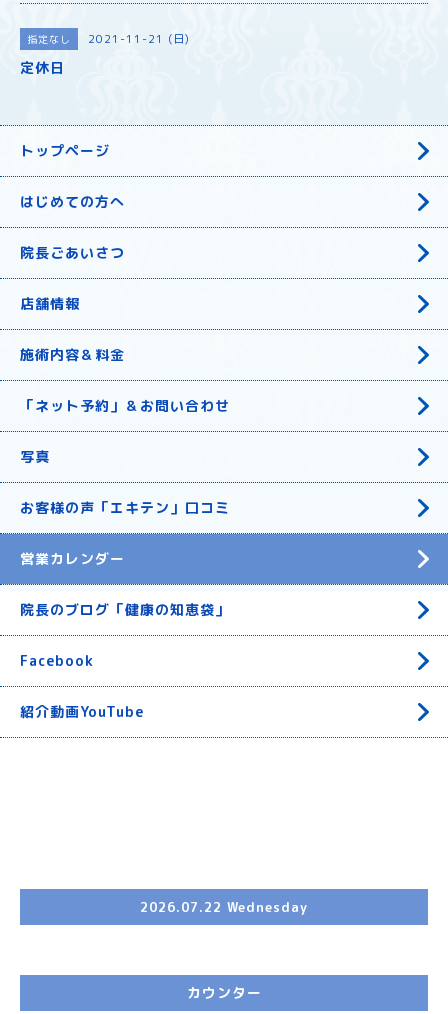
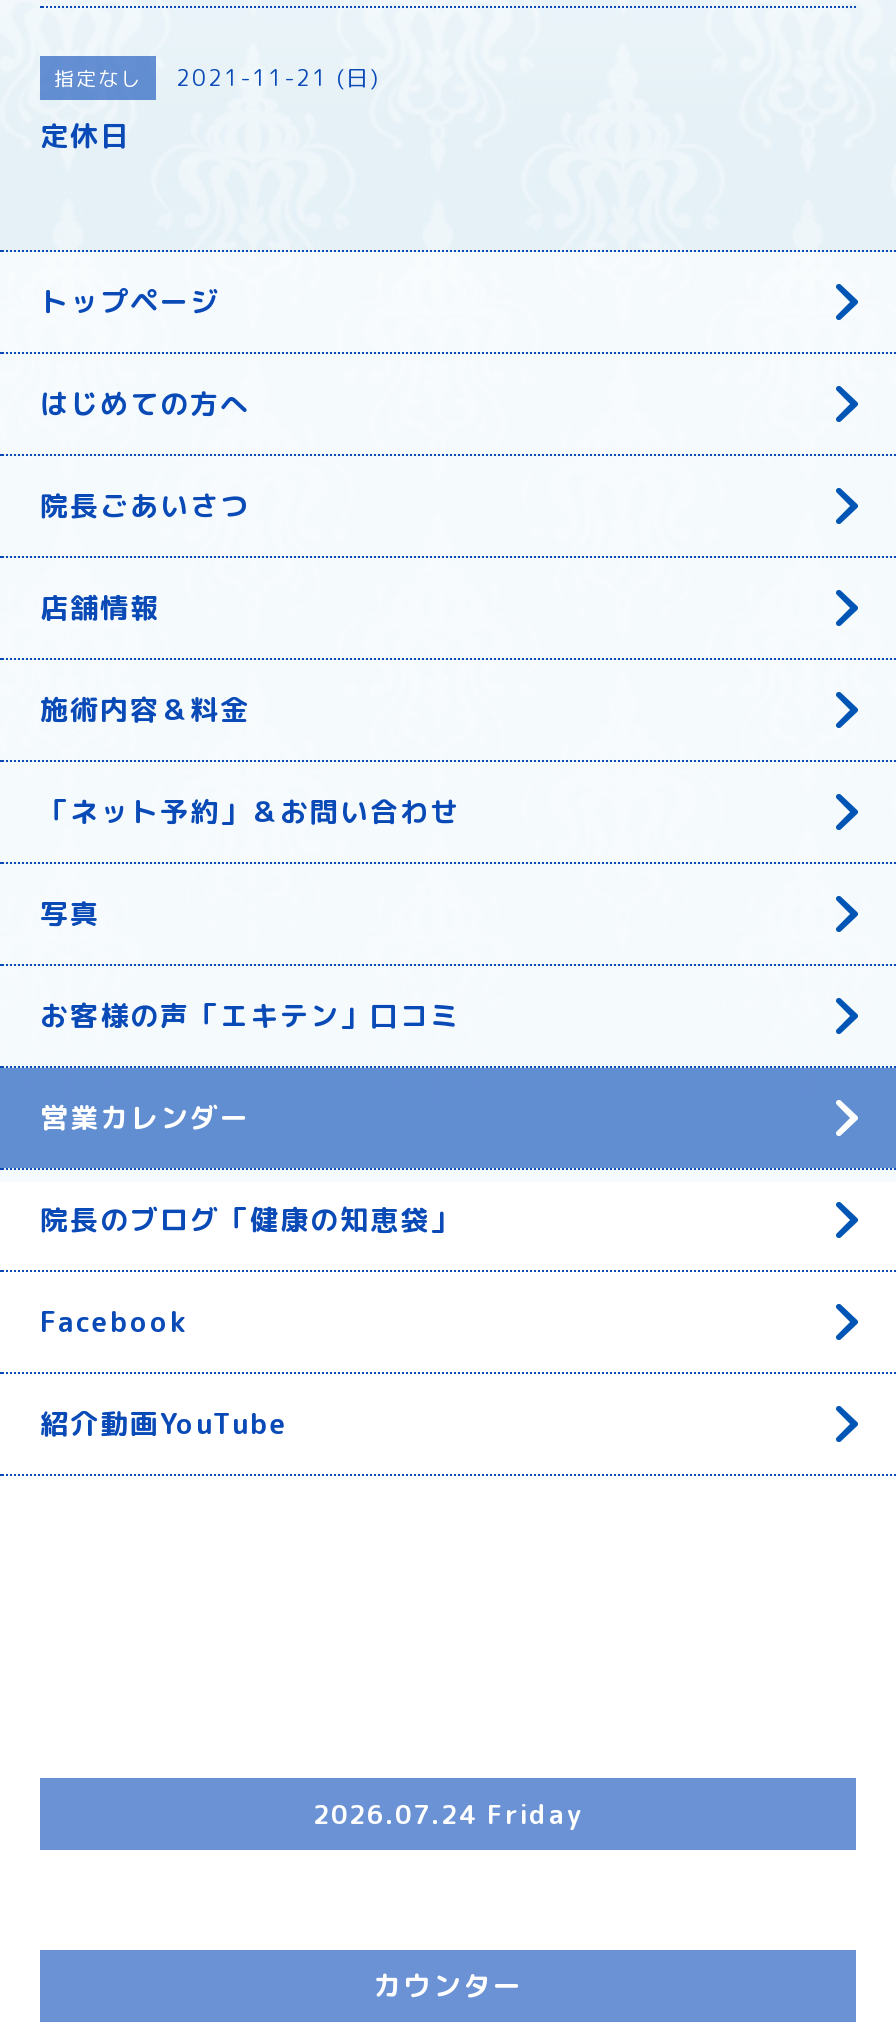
[140,897,308,915] 2026.07.22 Wednesday -> [313,1795,583,1831] 2026.07.24 Friday

